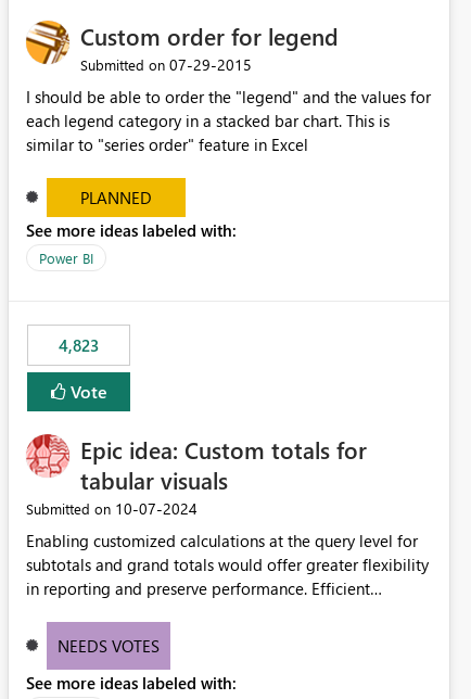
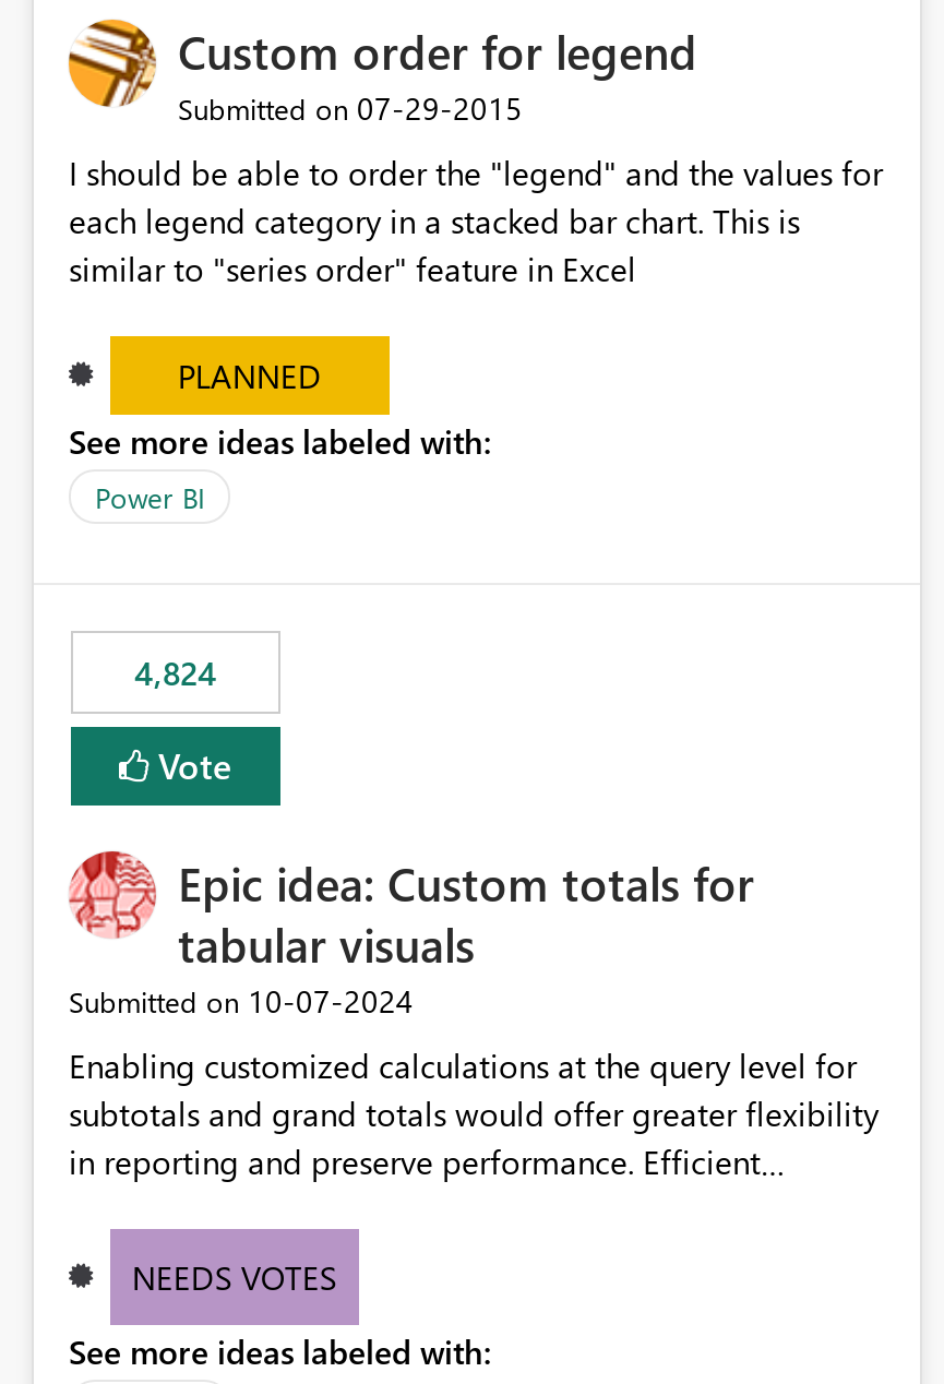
[59,335,99,356] 4,823 -> [134,651,217,695] 4,824

